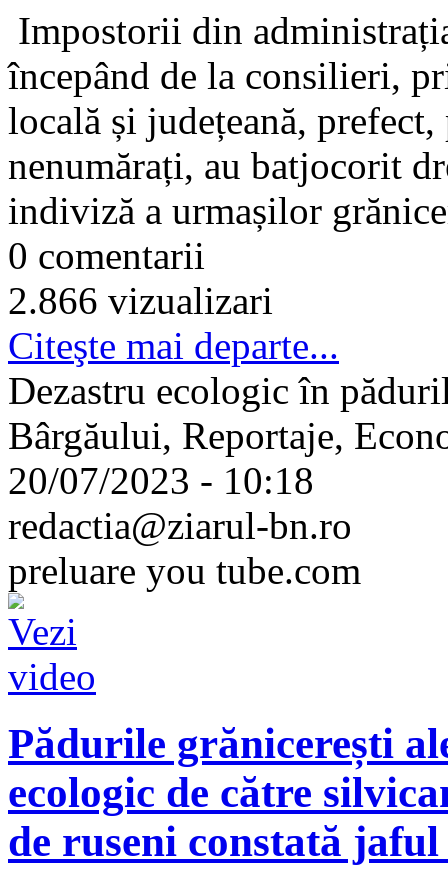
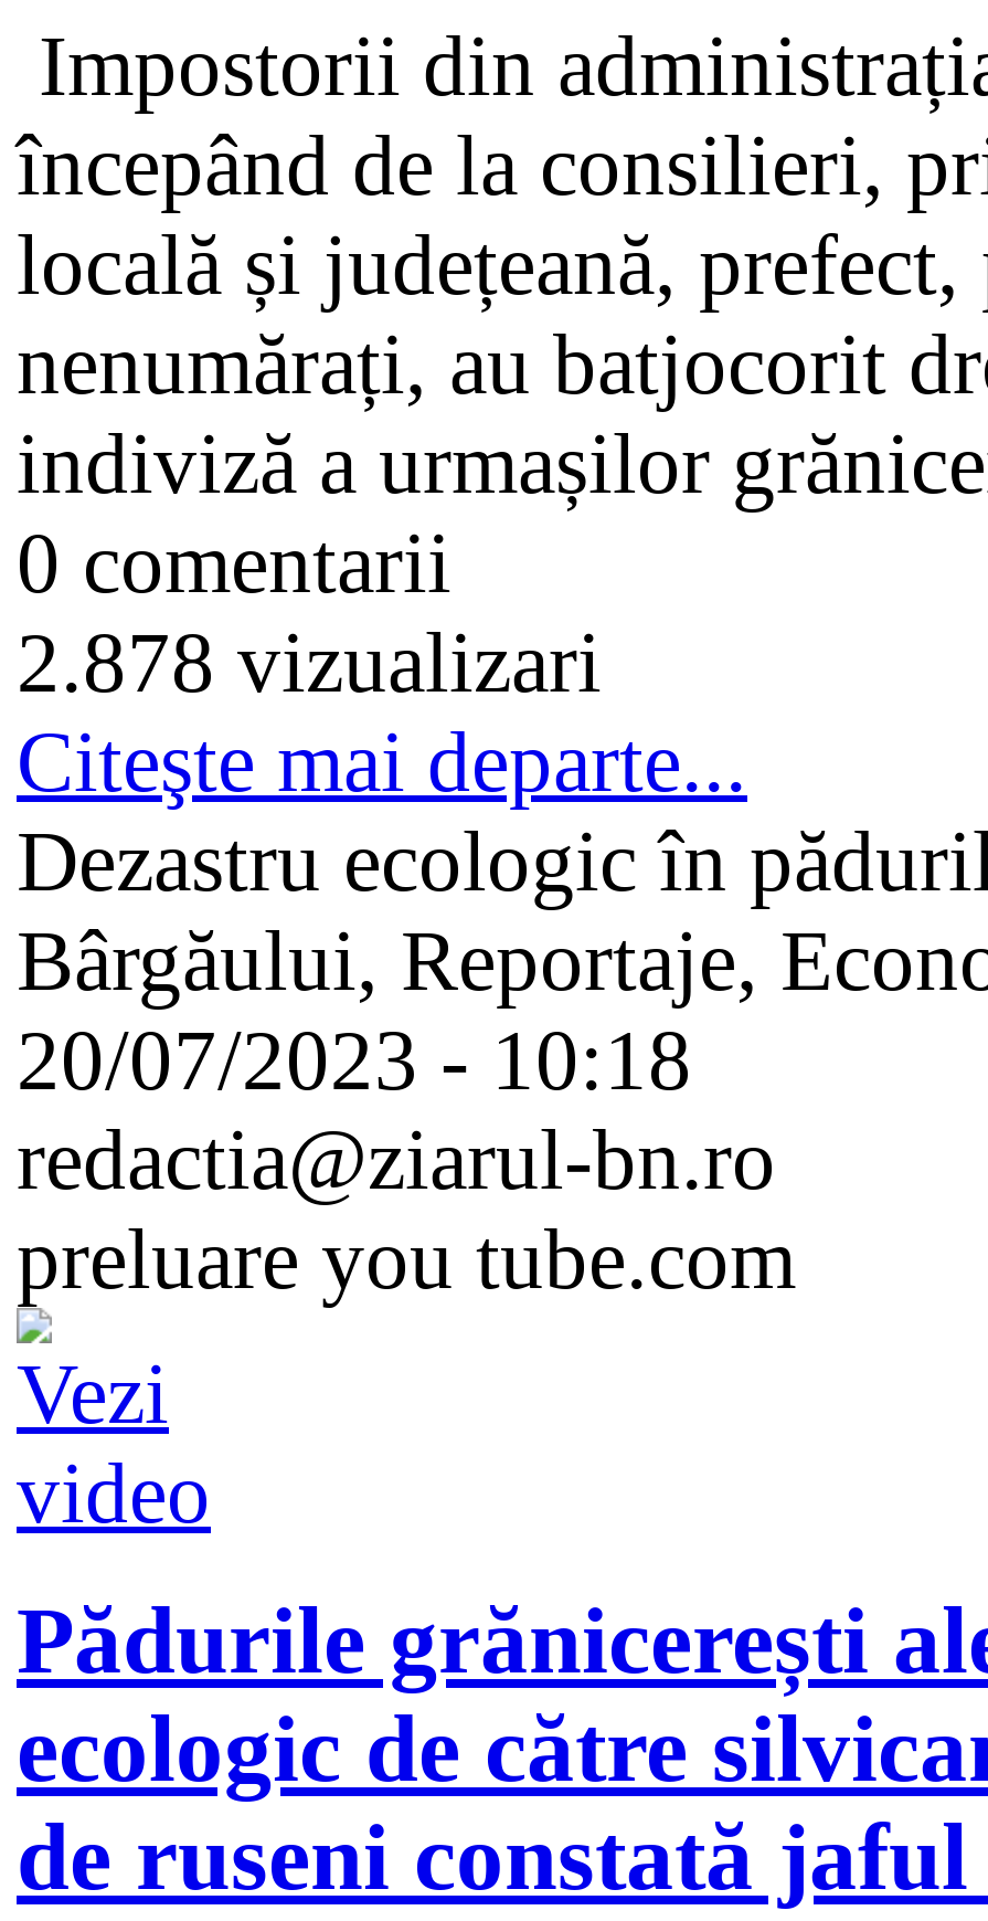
[8,279,273,322] 2.866 vizualizari -> [17,614,602,709] 2.878 vizualizari

